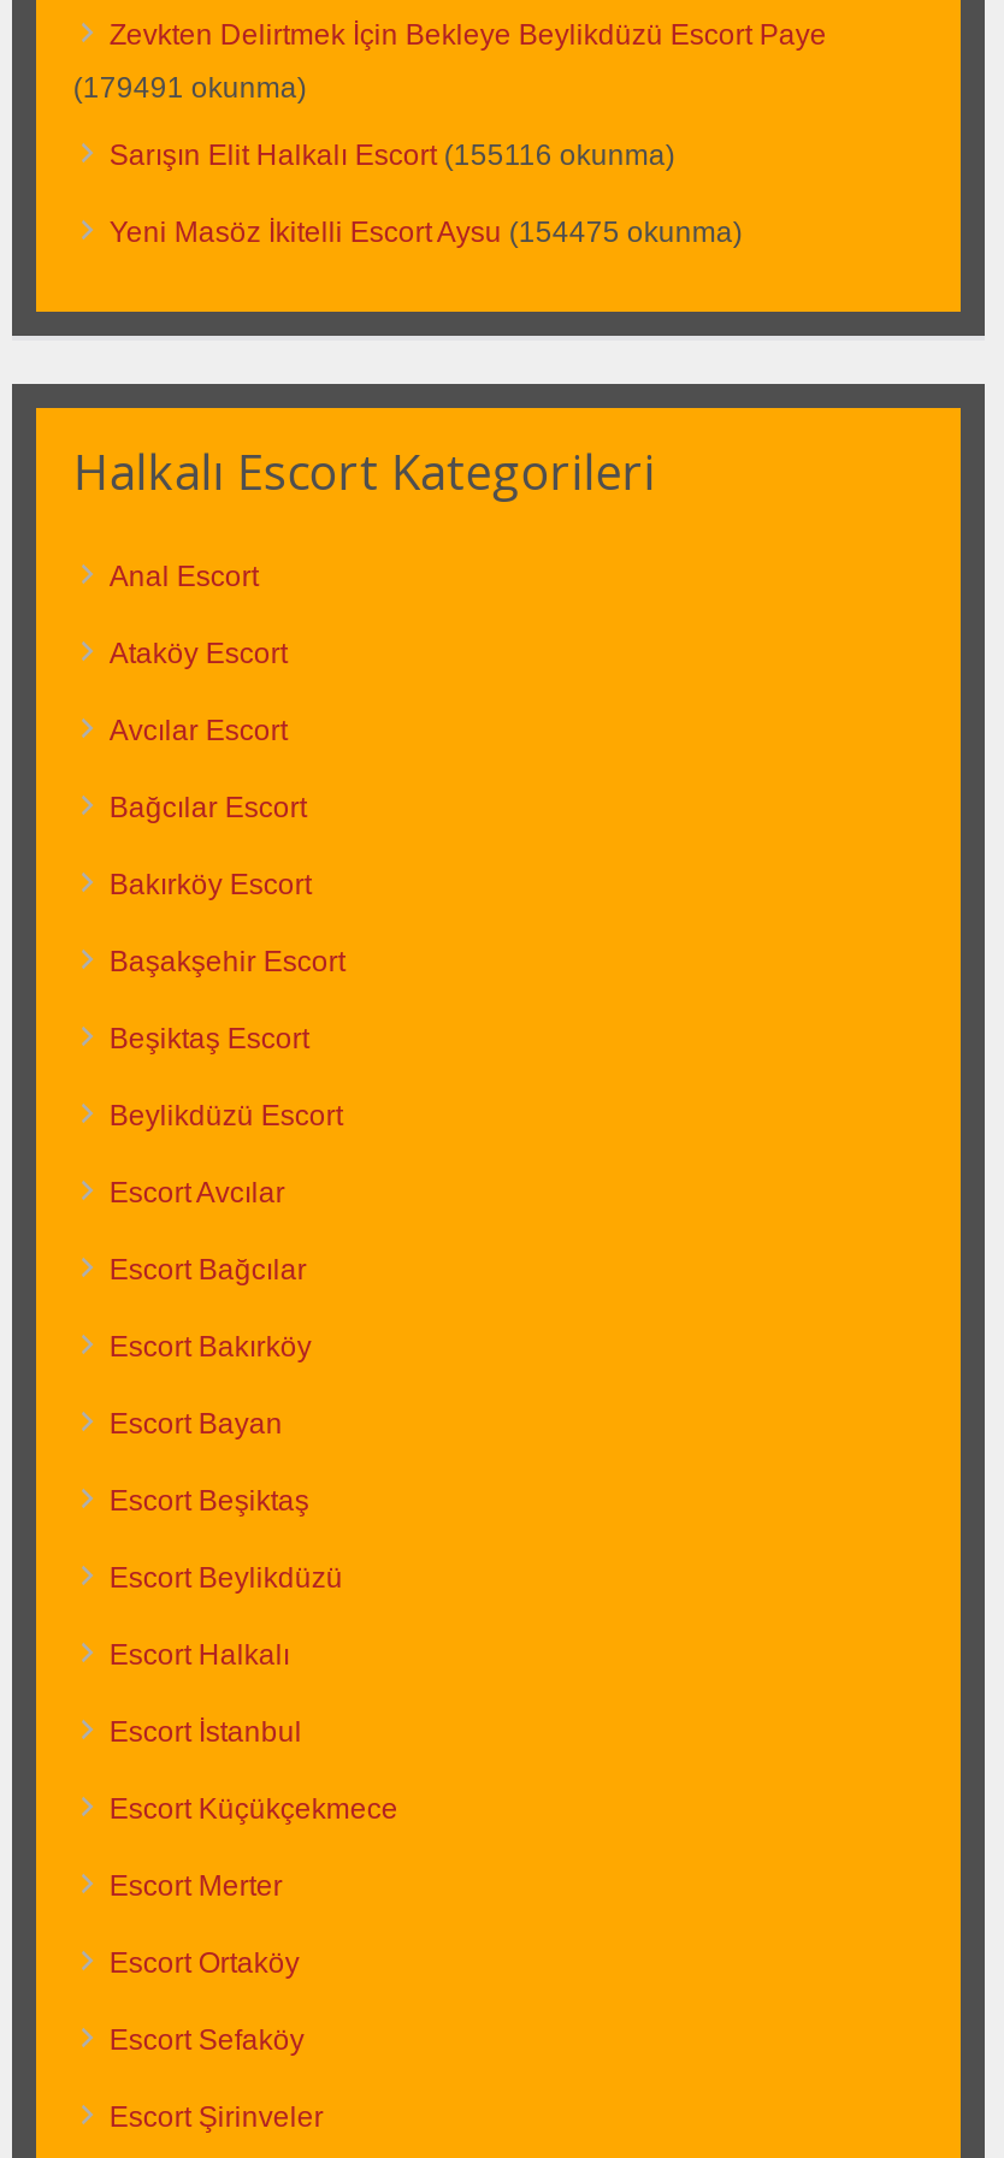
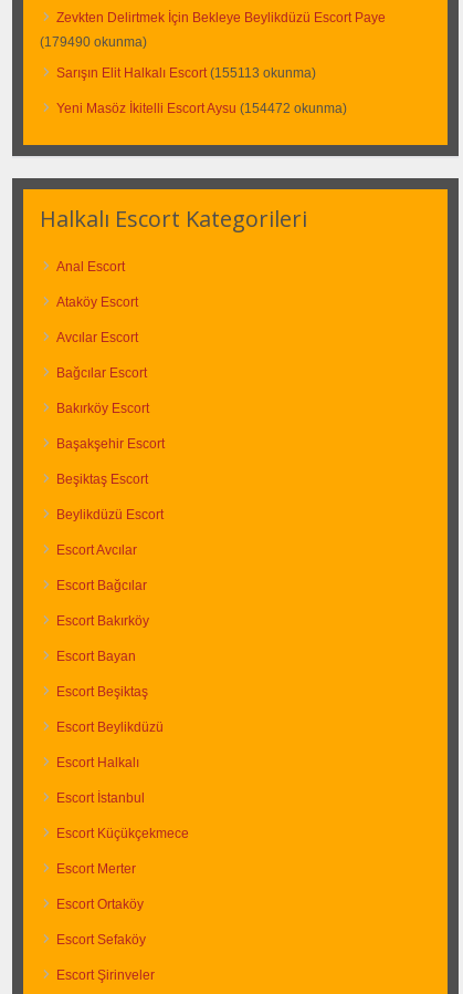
[73,71,307,105] (179491 okunma) -> [40,34,147,50] (179490 okunma)
[109,138,675,172] Sarışın Elit Halkalı Escort (155116 okunma) -> [57,65,316,81] Sarışın Elit Halkalı Escort (155113 okunma)
[109,215,743,249] Yeni Masöz İkitelli Escort Aysu (154475 okunma) -> [57,101,347,116] Yeni Masöz İkitelli Escort Aysu (154472 okunma)

